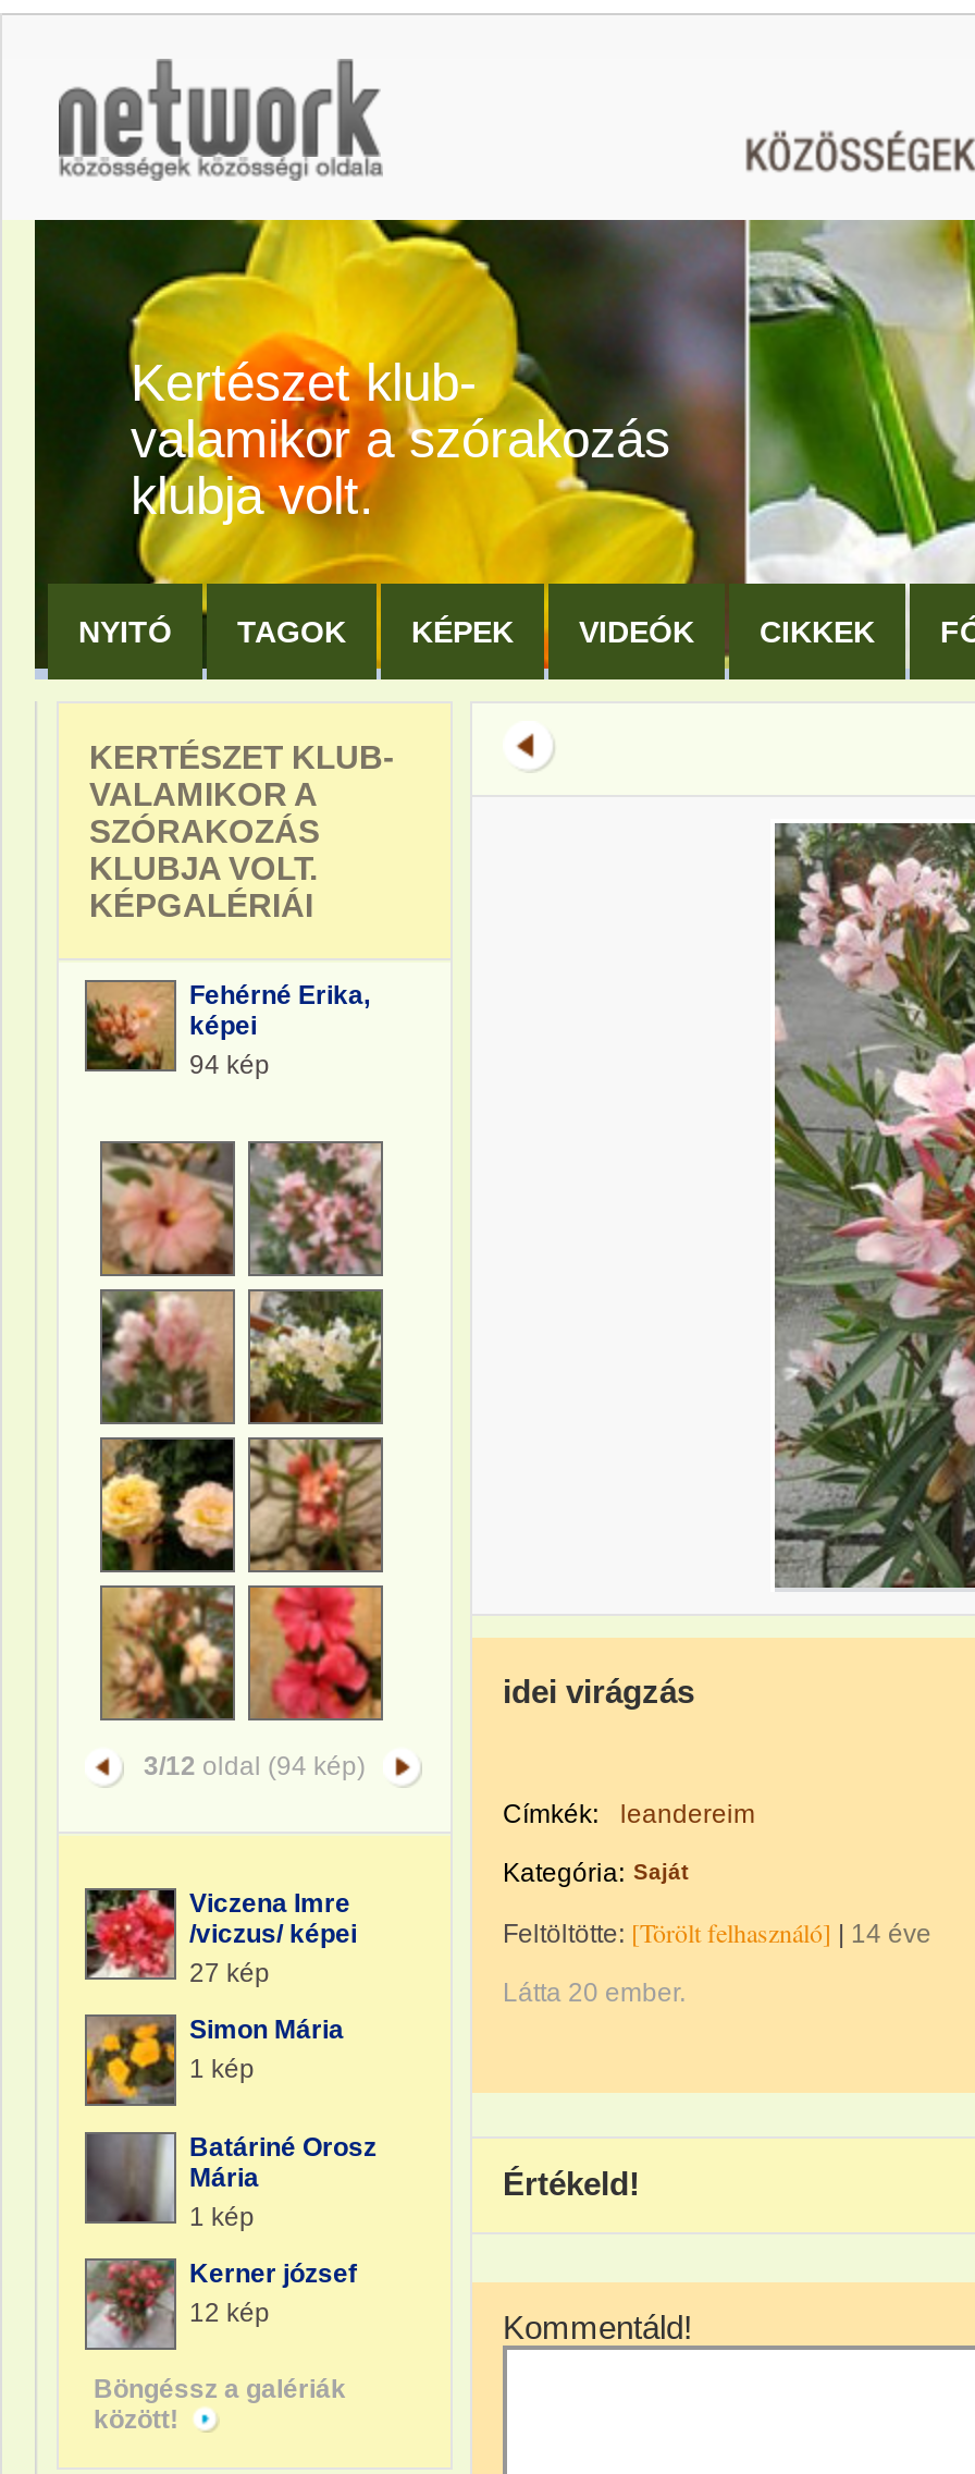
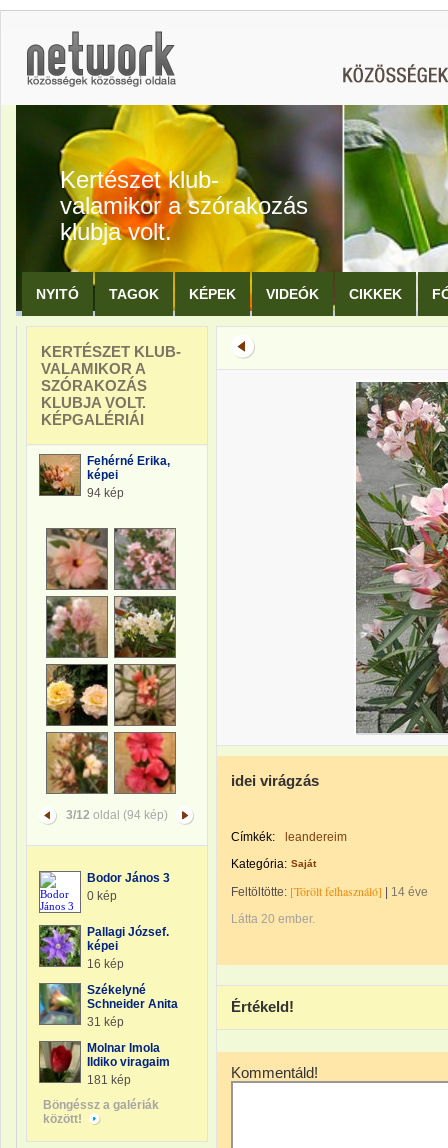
[85,1888,357,1988] [image] | Viczena Imre | /viczus/ képei | 27 kép -> [39,871,170,912] [image] | Bodor János 3 | 0 kép
[83,2006,344,2108] [image] | Simon Mária | 1 kép -> [38,924,169,971] [image] | Pallagi József. | képei | 16 kép
[85,2132,377,2232] [image] | Batáriné Orosz | Mária | 1 kép -> [39,983,178,1029] [image] | Székelyné | Schneider Anita | 31 kép
[85,2258,357,2350] [image] | Kerner józsef | 12 kép -> [39,1041,170,1087] [image] | Molnar Imola | Ildiko viragaim | 181 kép

